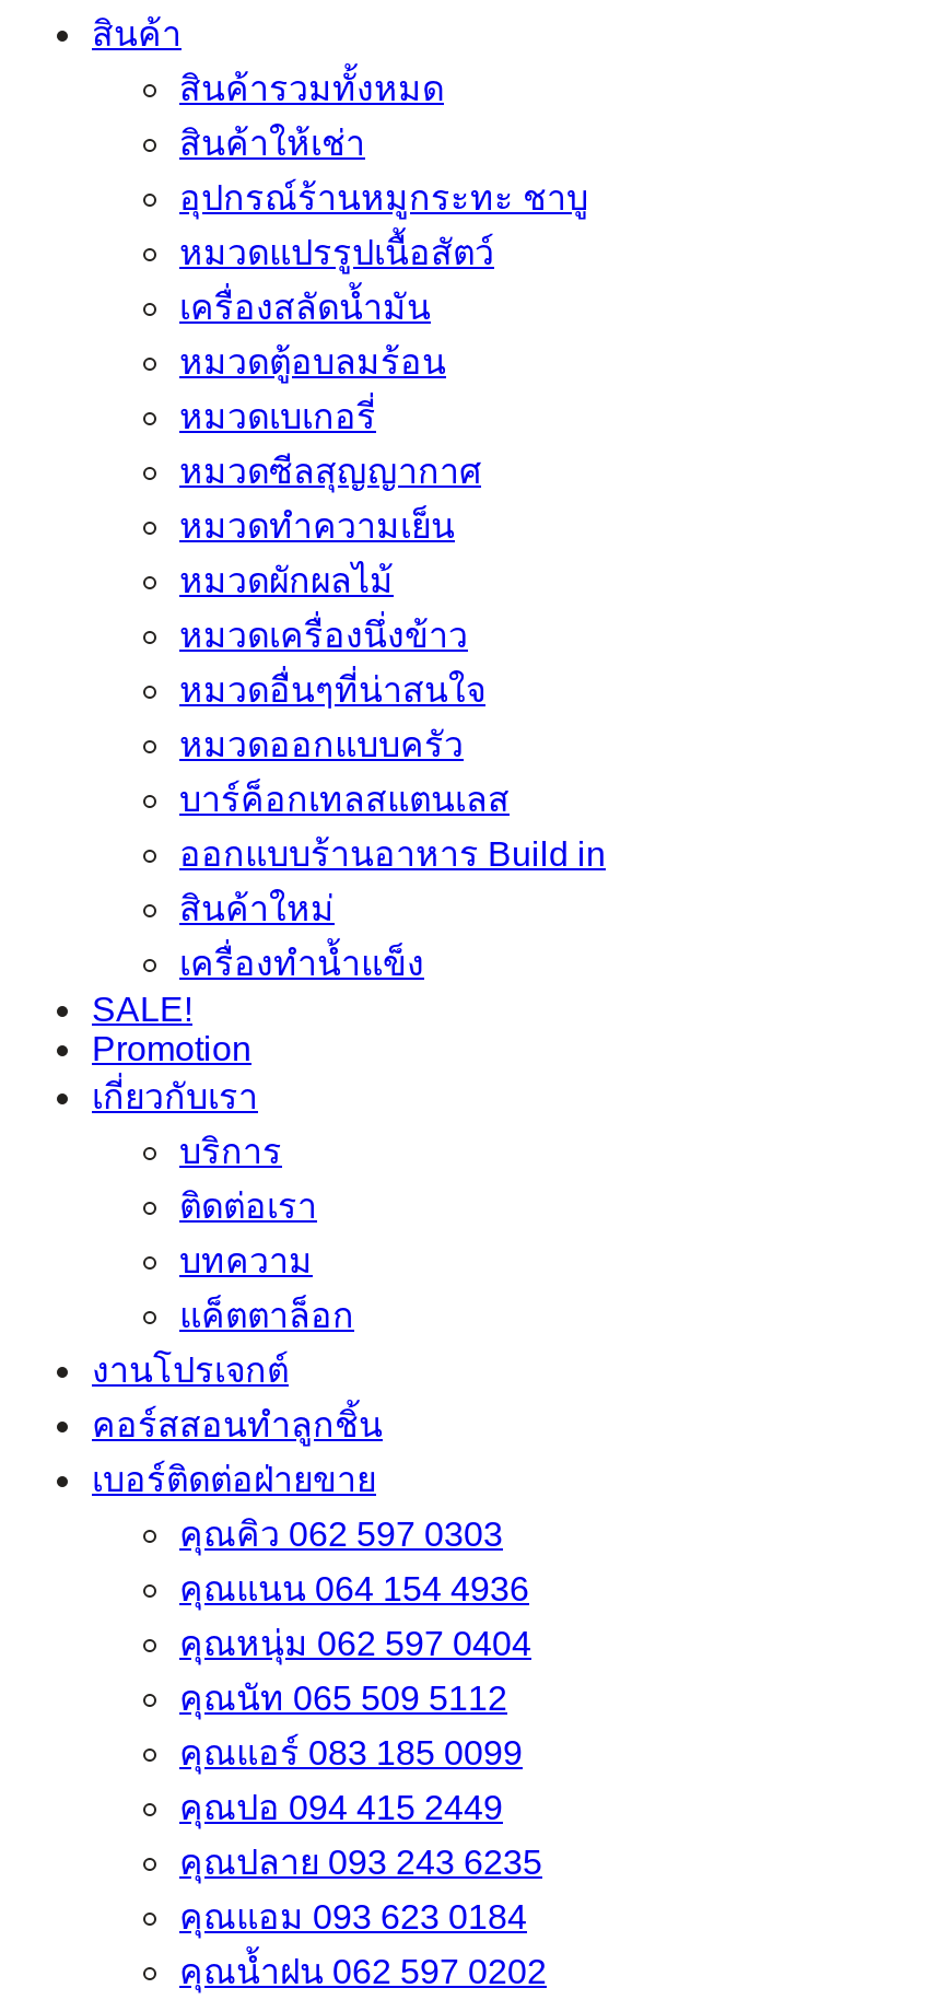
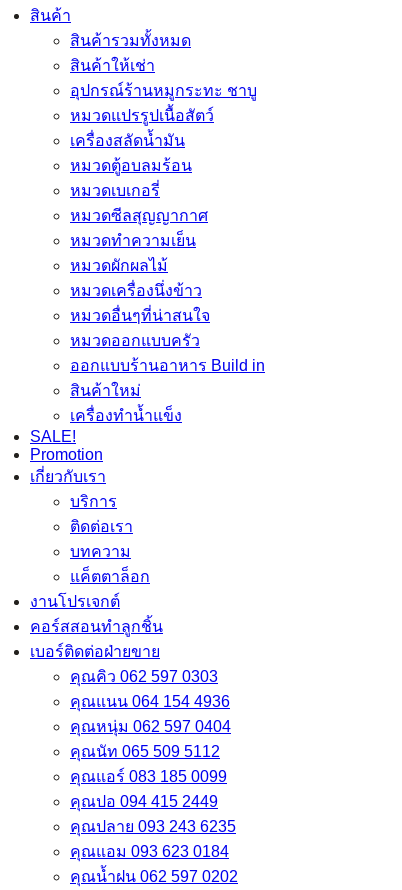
[179,781,510,818] บาร์ค็อกเทลสแตนเลส -> none

